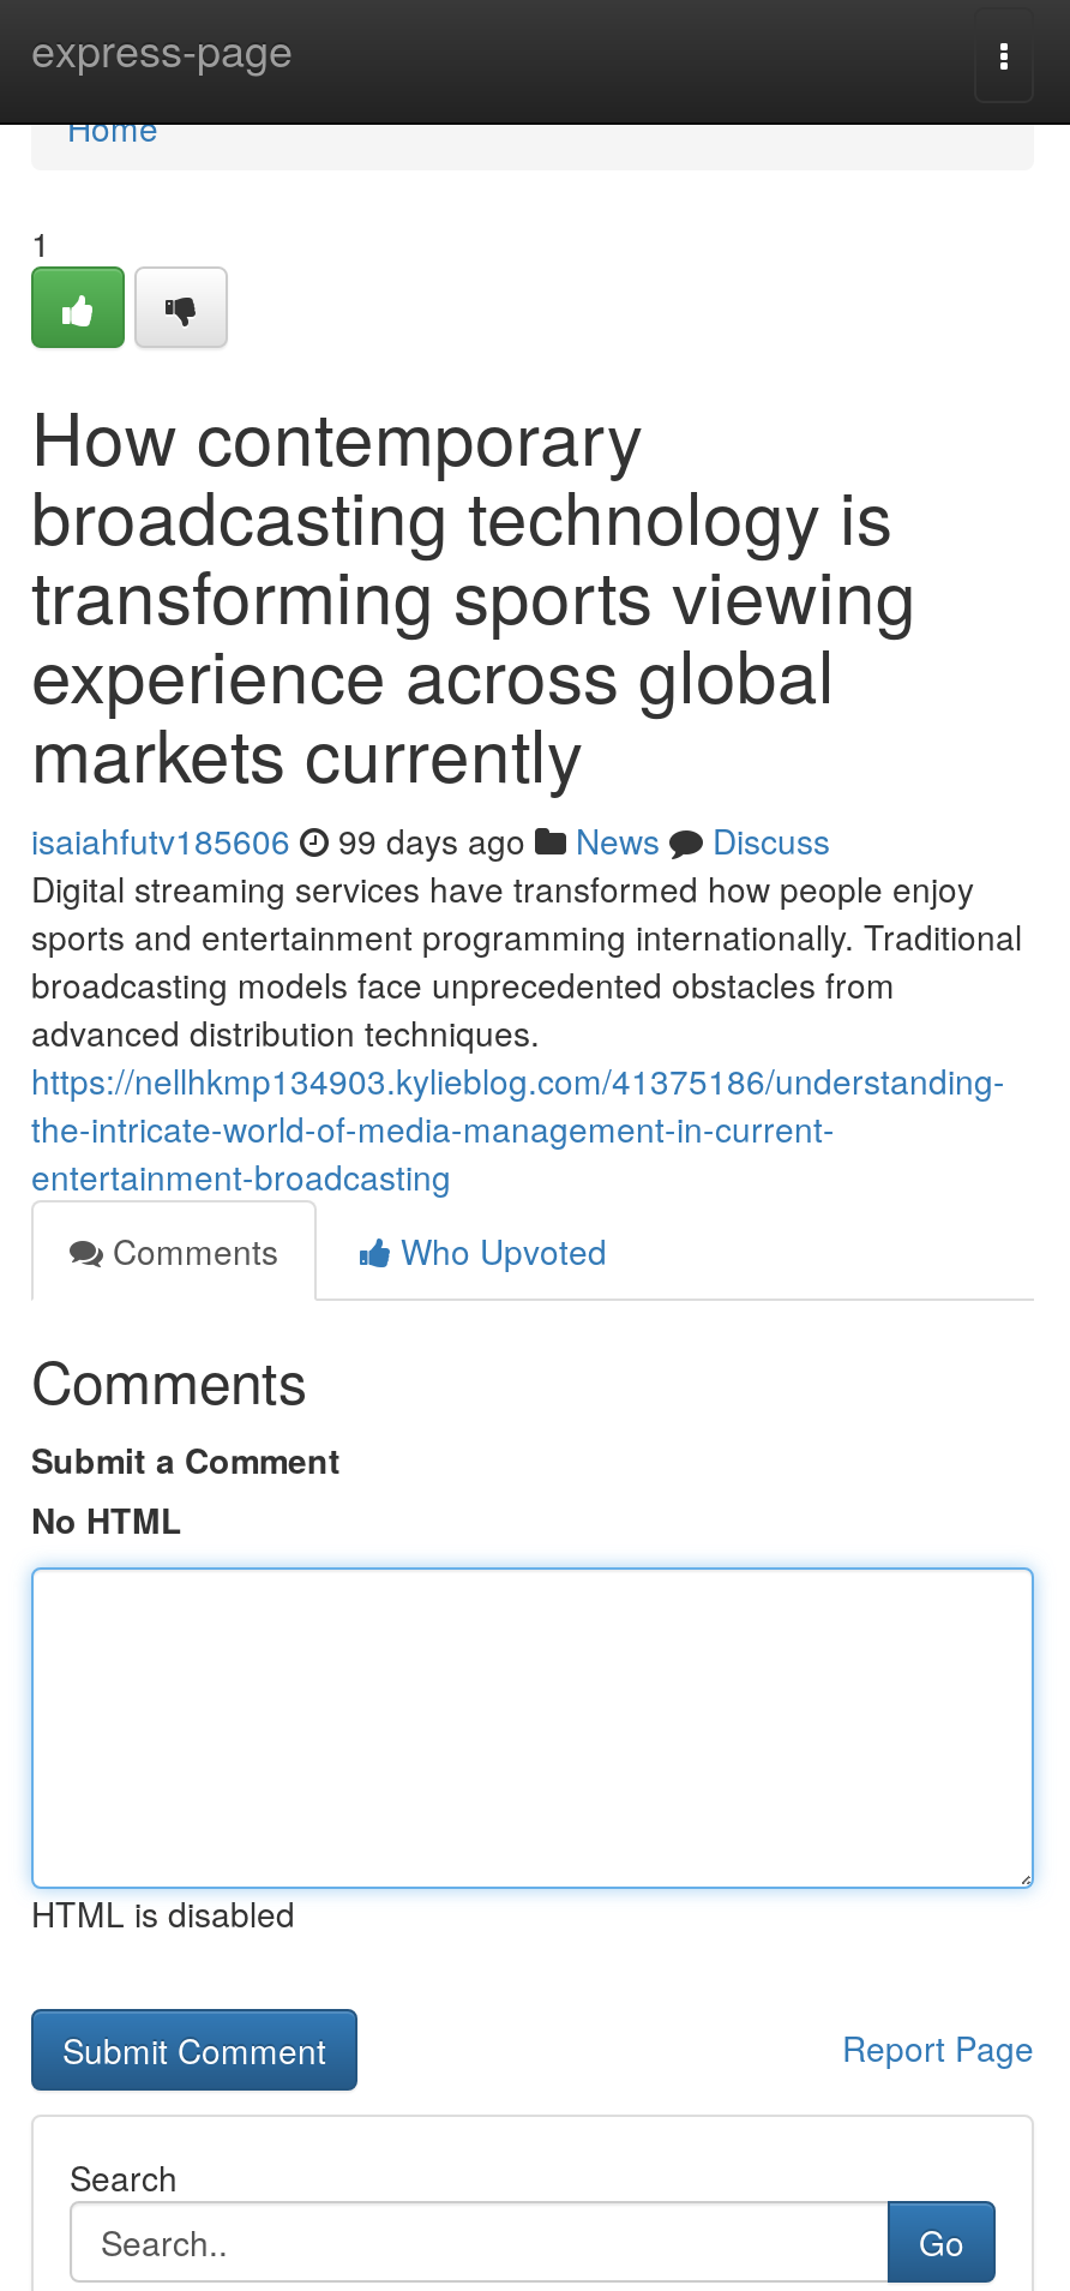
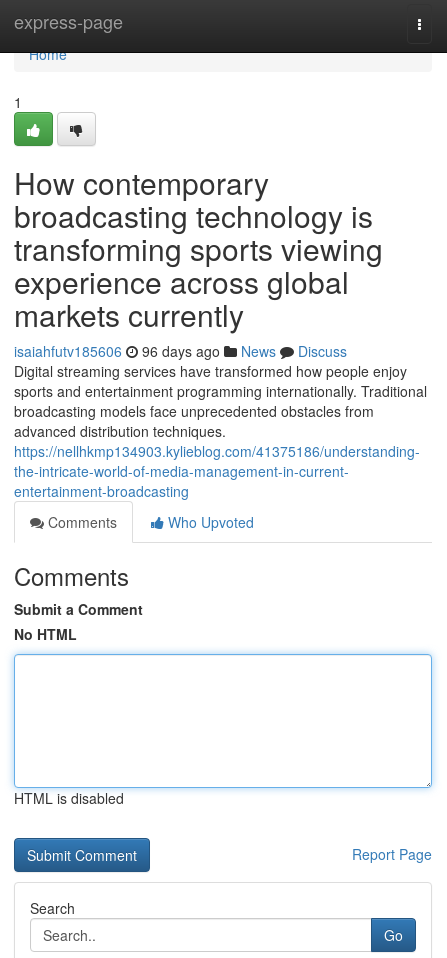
[31,816,830,864] isaiahfutv185606 99 days ago News Discuss -> [14,341,347,361] isaiahfutv185606 96 days ago News Discuss

